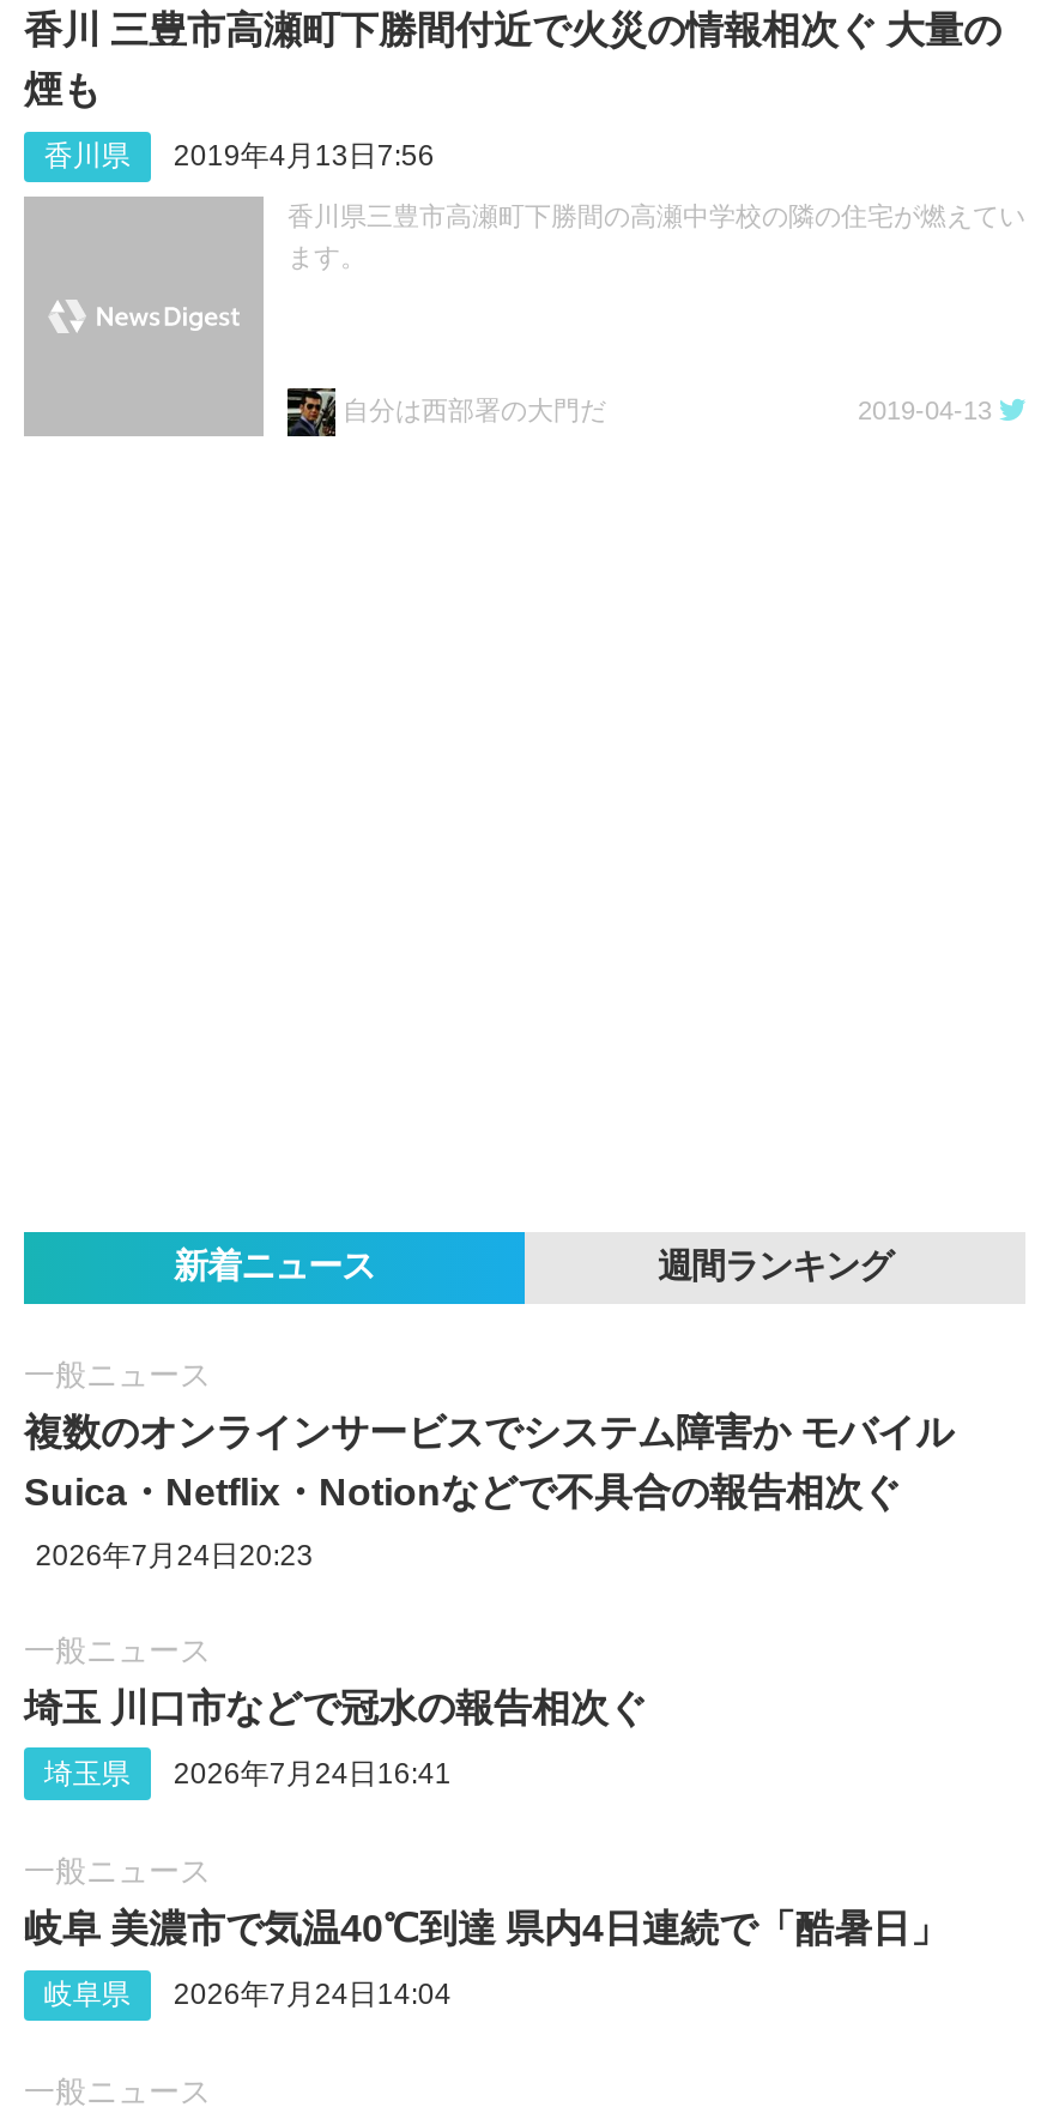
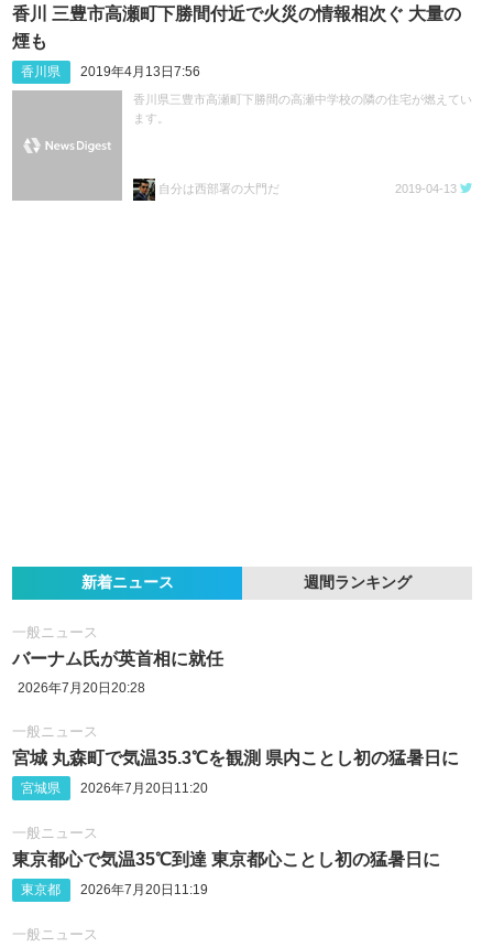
[24,1411,954,1572] 複数のオンラインサービスでシステム障害か モバイル | Suica・Netflix・Notionなどで不具合の報告相次ぐ | 2026年7月24日20:23 -> [12,649,223,695] バーナム氏が英首相に就任 | 2026年7月20日20:28
[24,1687,647,1727] 埼玉 川口市などで冠水の報告相次ぐ -> [12,748,459,767] 宮城 丸森町で気温35.3℃を観測 県内ことし初の猛暑日に
[44,1756,451,1790] 埼玉県 | 2026年7月24日16:41 -> [21,780,208,796] 宮城県 | 2026年7月20日11:20
[24,1908,949,1948] 岐阜 美濃市で気温40℃到達 県内4日連続で「酷暑日」 -> [12,850,440,869] 東京都心で気温35℃到達 東京都心ことし初の猛暑日に
[44,1977,451,2011] 岐阜県 | 2026年7月24日14:04 -> [21,882,208,897] 東京都 | 2026年7月20日11:19

